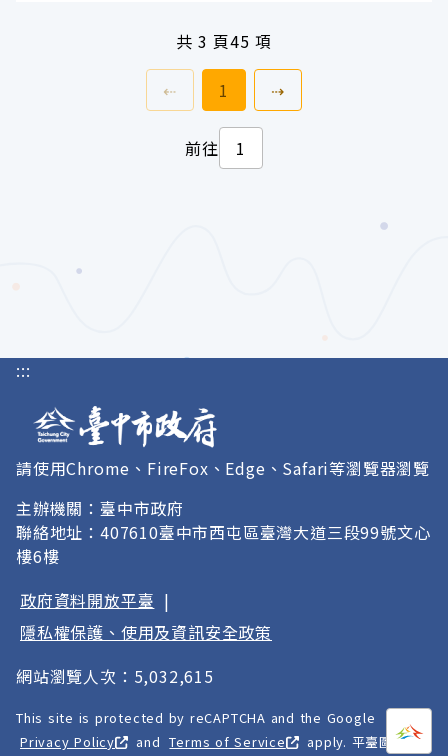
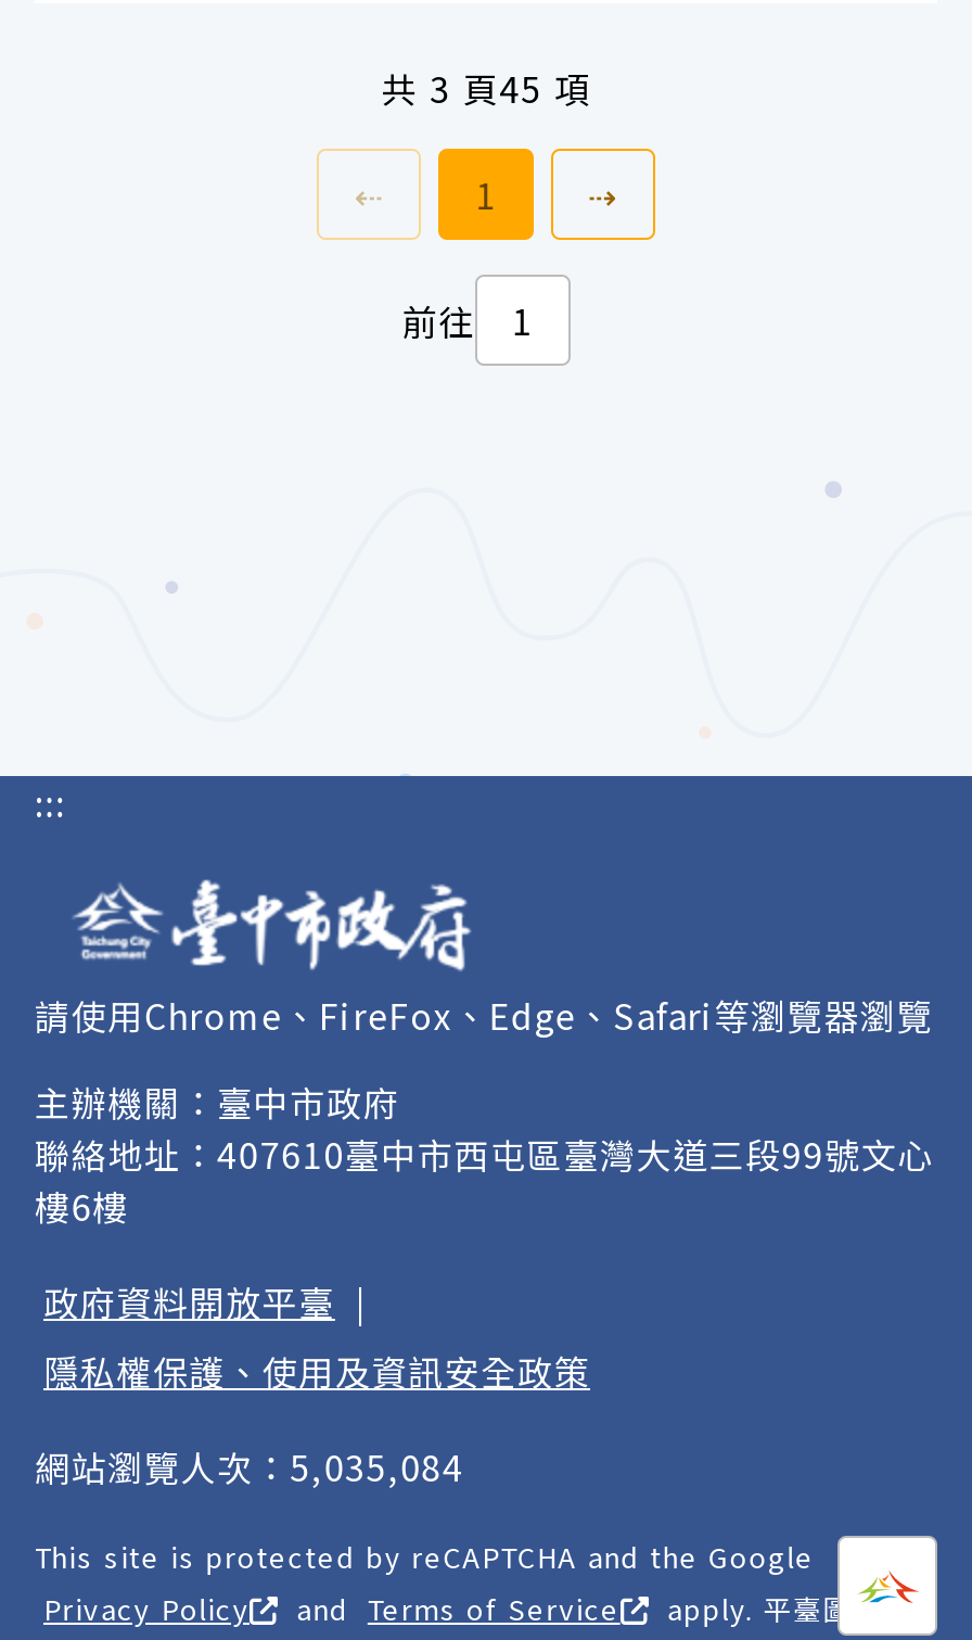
[16,664,214,688] 網站瀏覽人次：5,032,615 -> [35,1440,464,1492] 網站瀏覽人次：5,035,084

